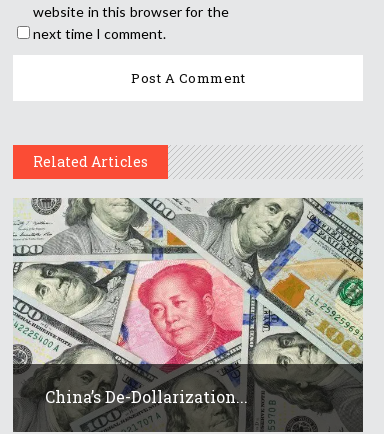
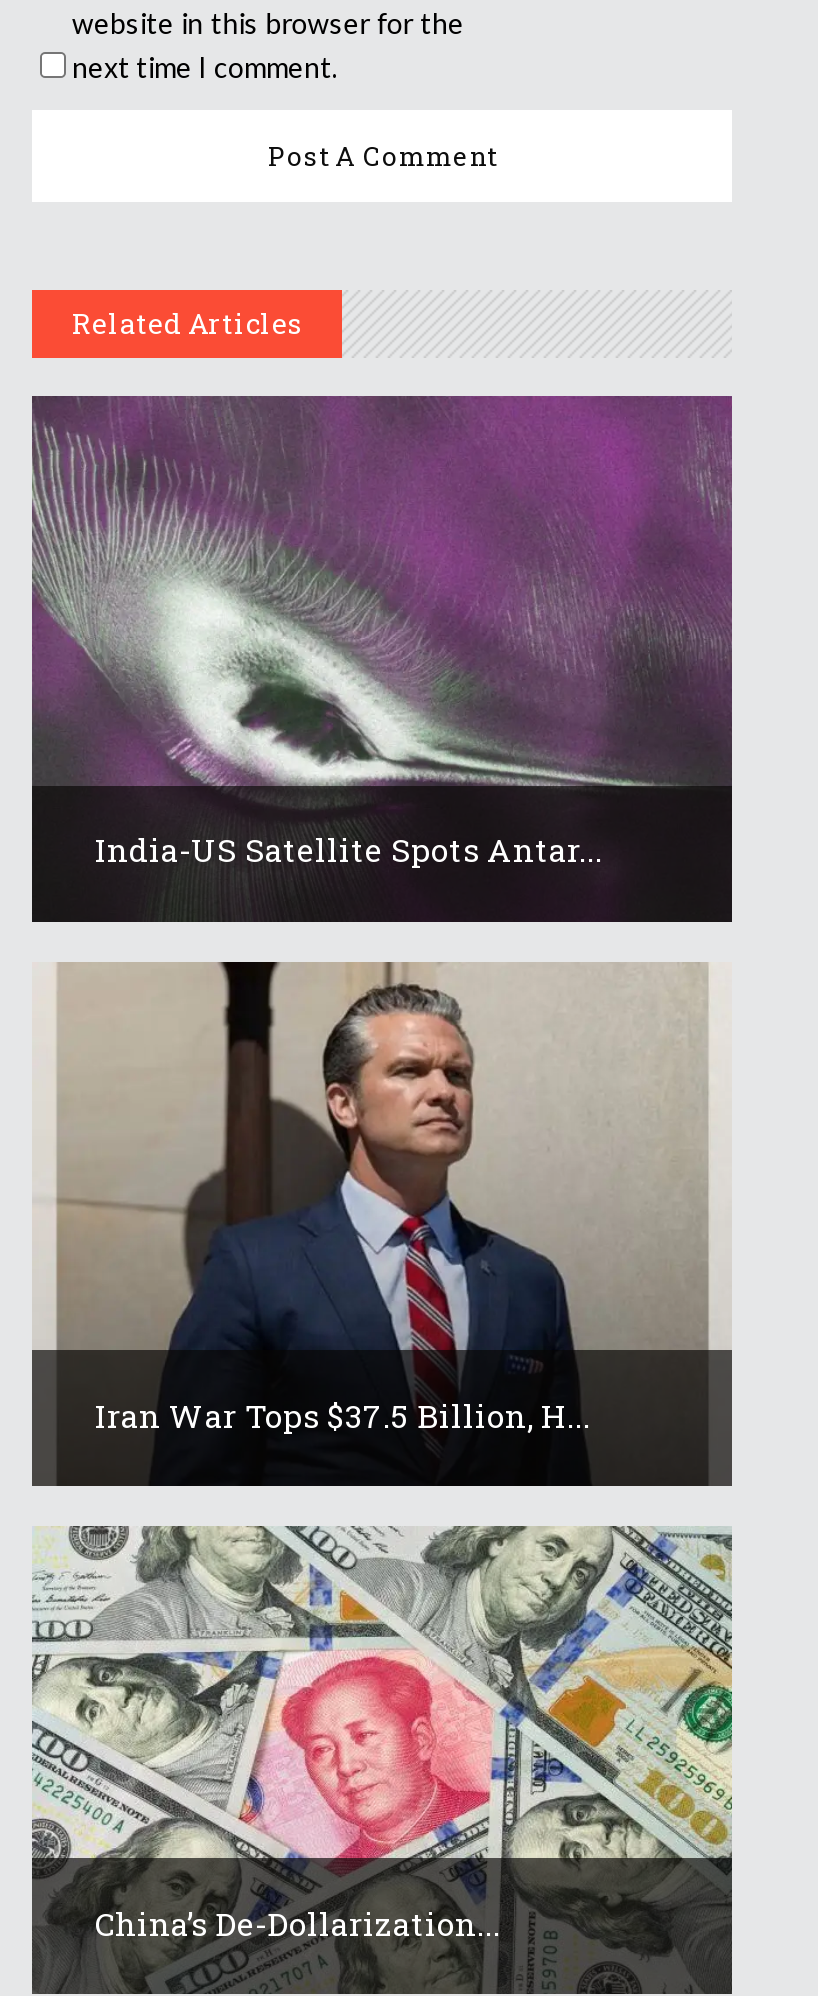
none -> [30,394,734,924] [image] | India-US Satellite Spots Antar...
none -> [30,960,734,1488] [image] | Iran War Tops $37.5 Billion, H...

